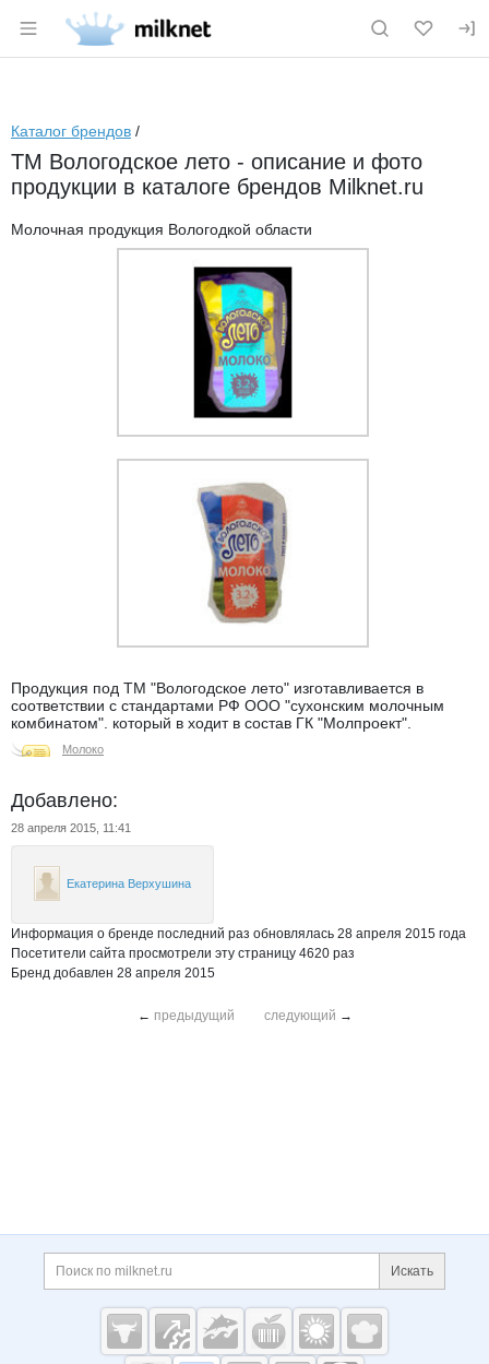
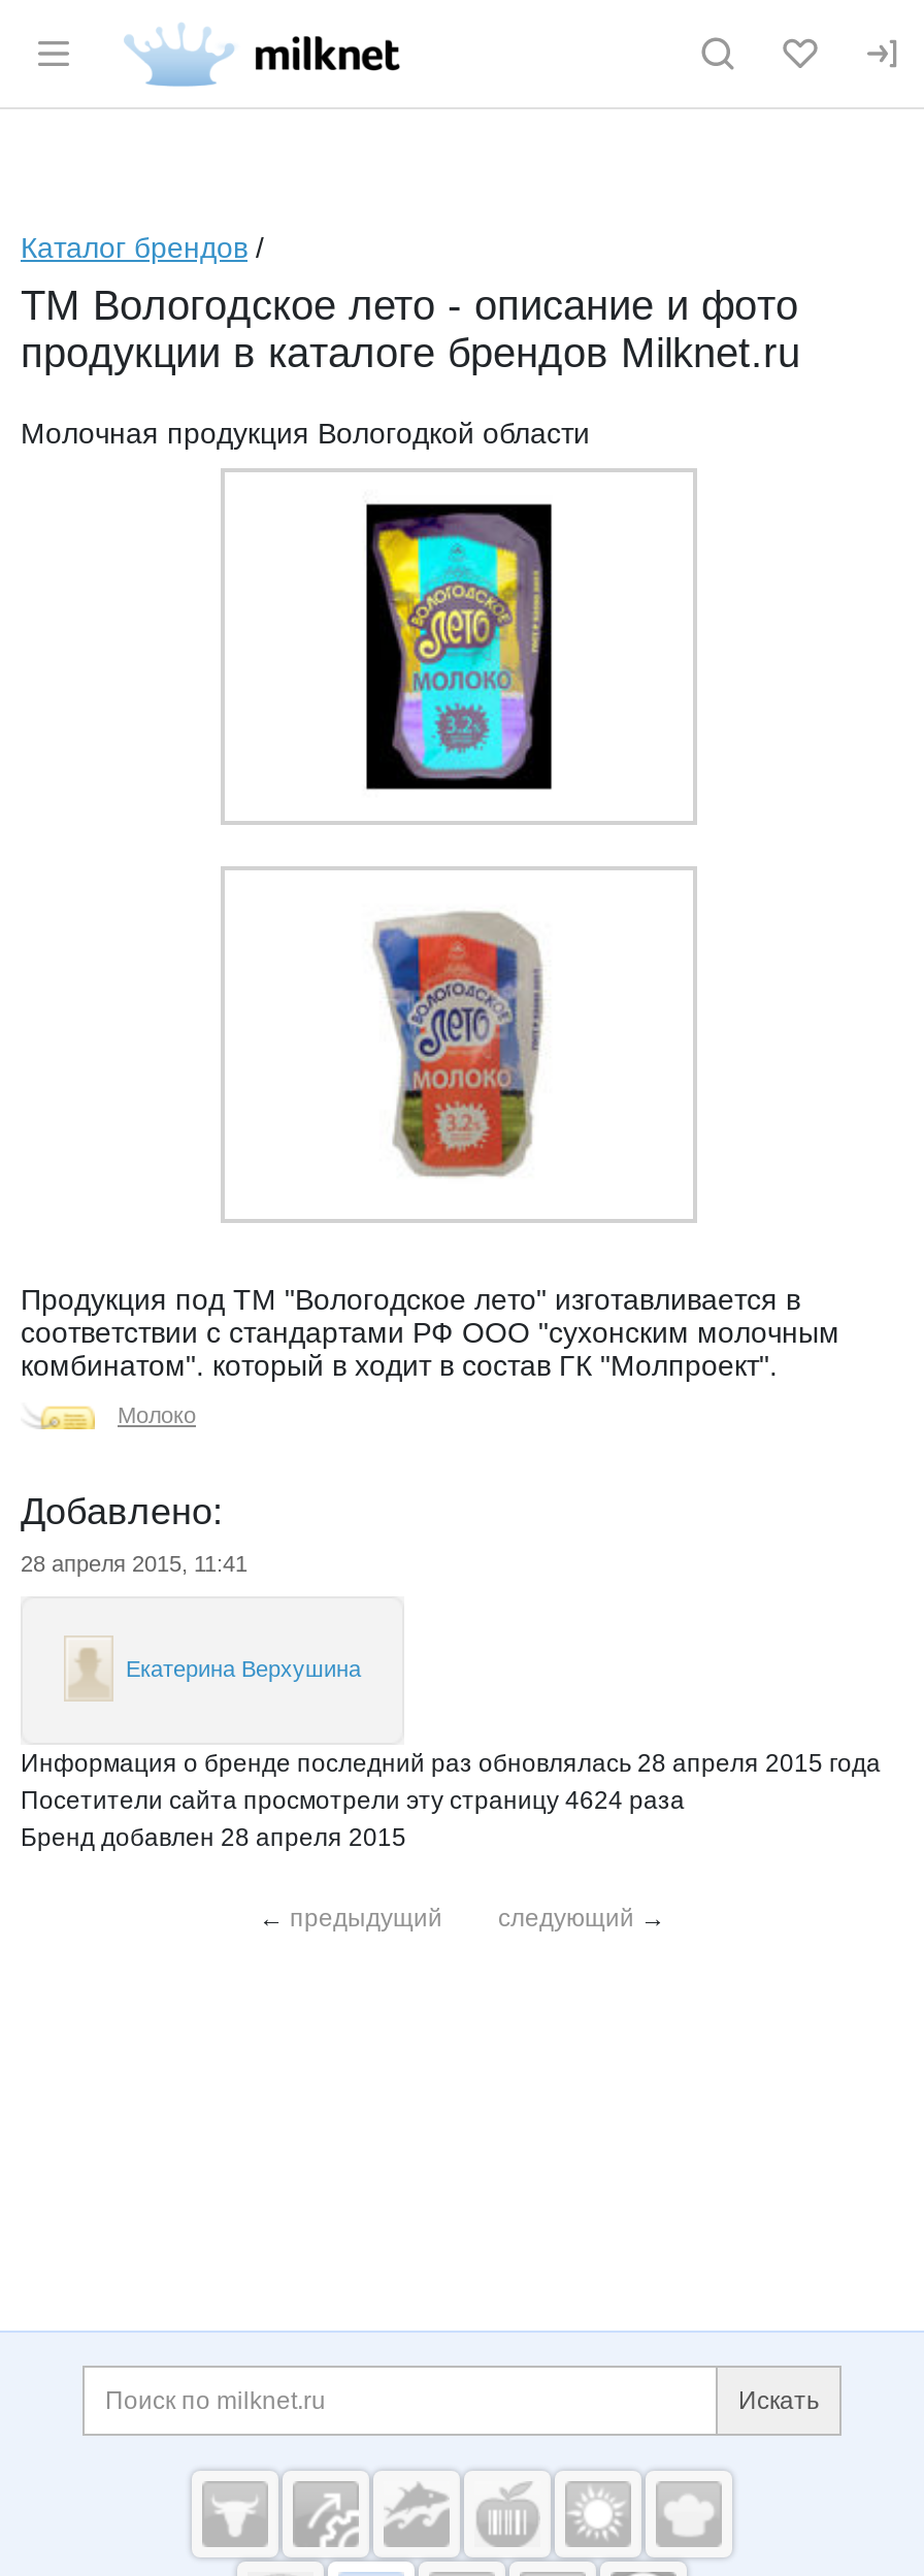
[11,946,355,961] Посетители сайта просмотрели эту страницу 4620 раз -> [21,1786,685,1815] Посетители сайта просмотрели эту страницу 4624 раза

